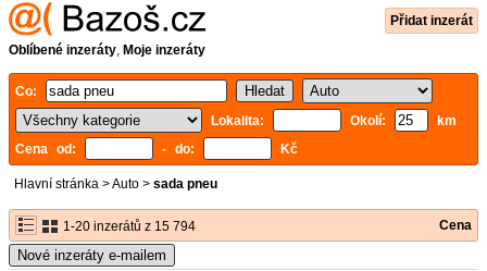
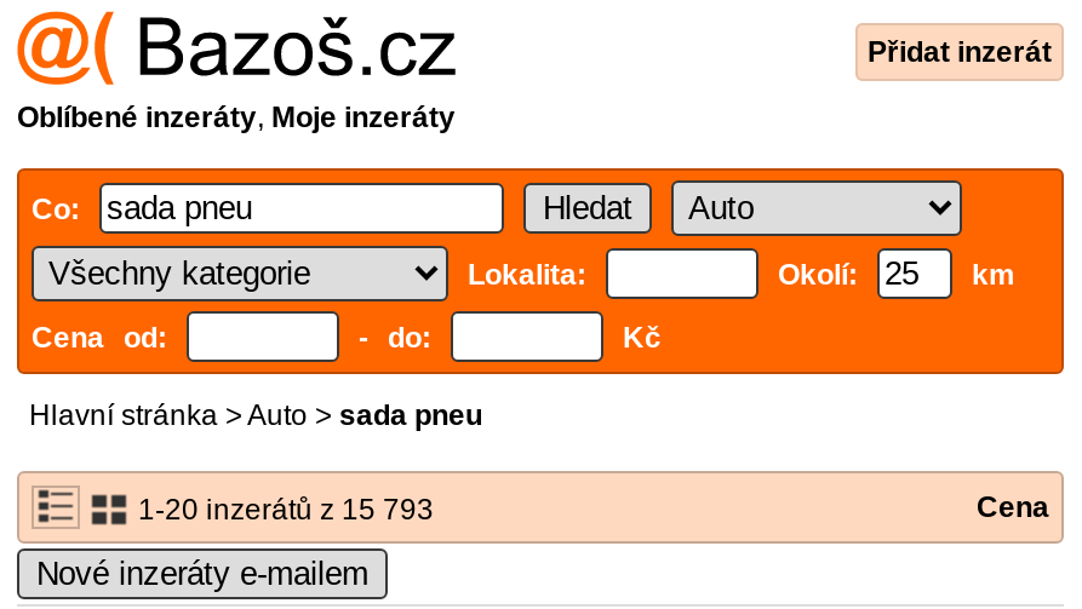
[60,219,196,234] 1-20 inzerátů z 15 794 -> [131,493,434,527] 1-20 inzerátů z 15 793

